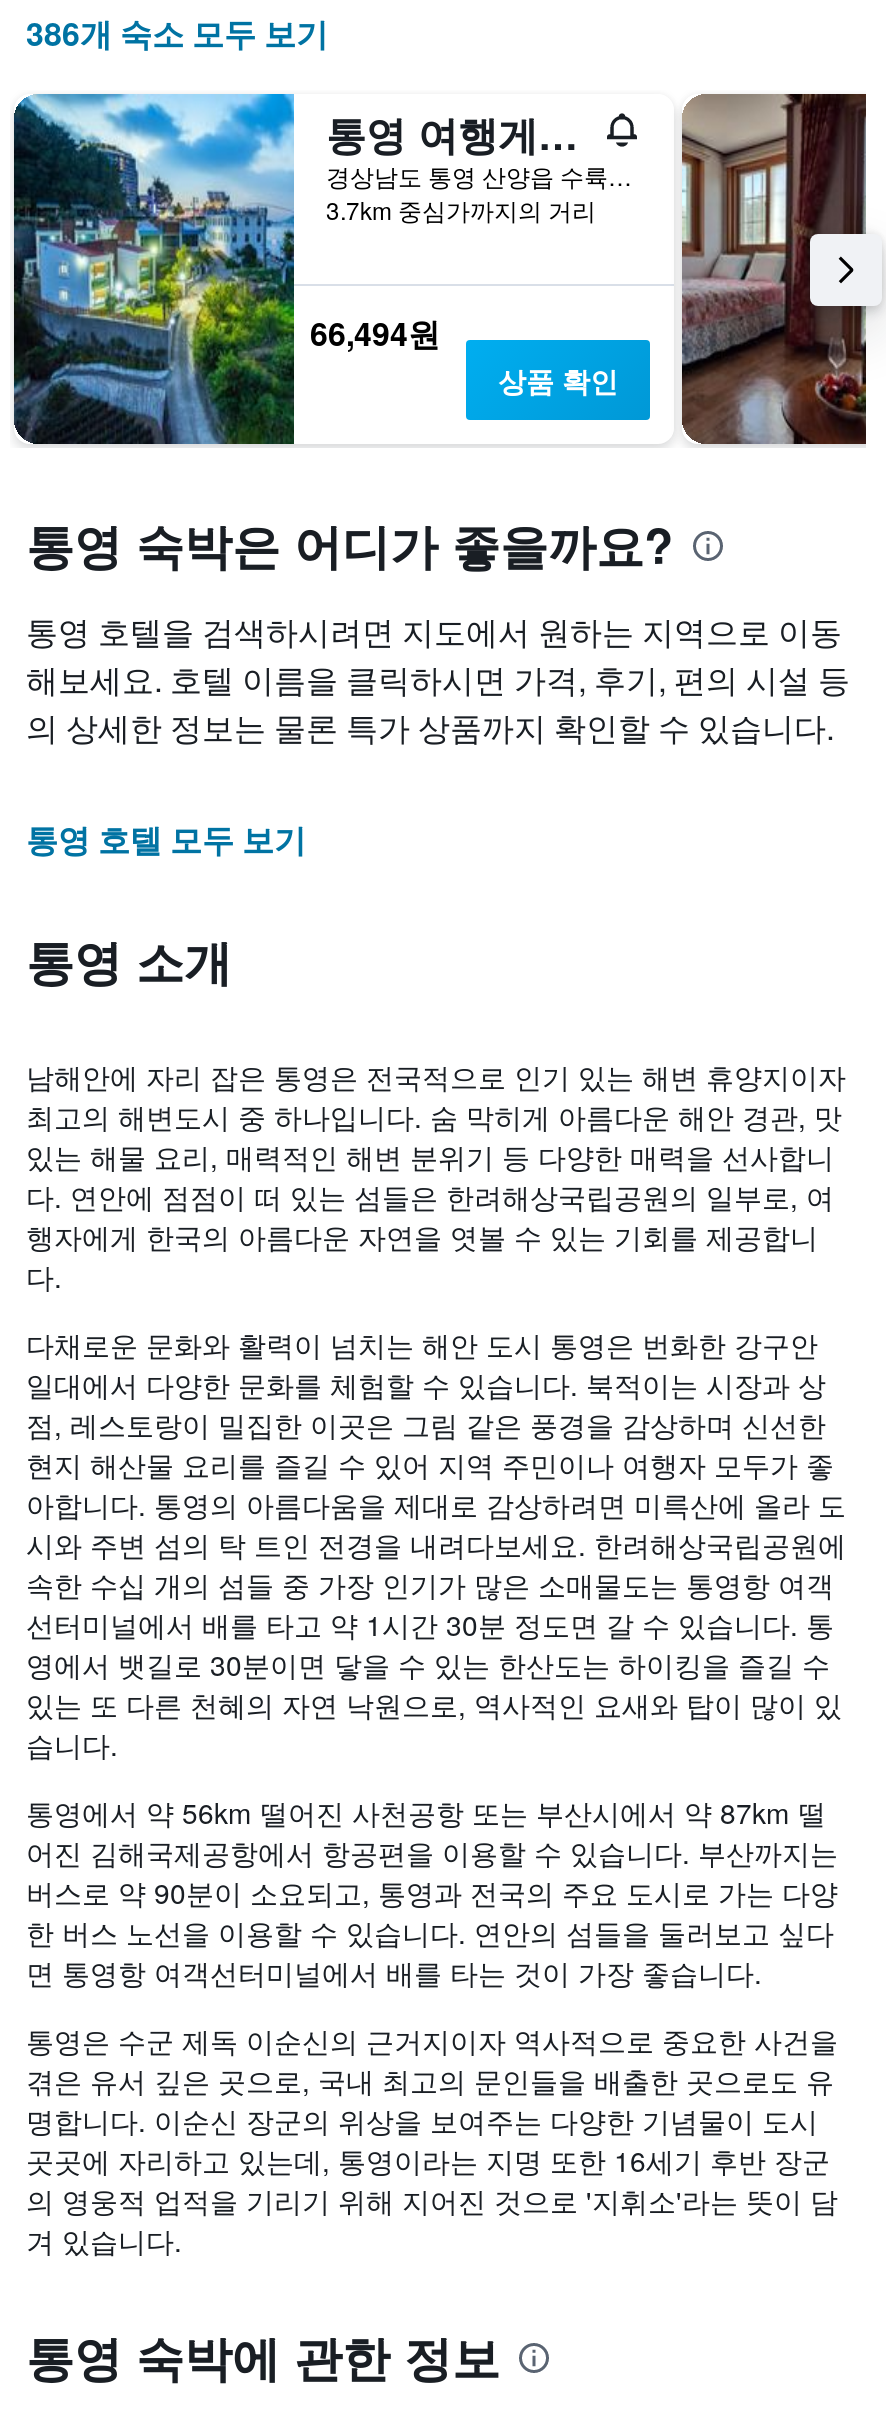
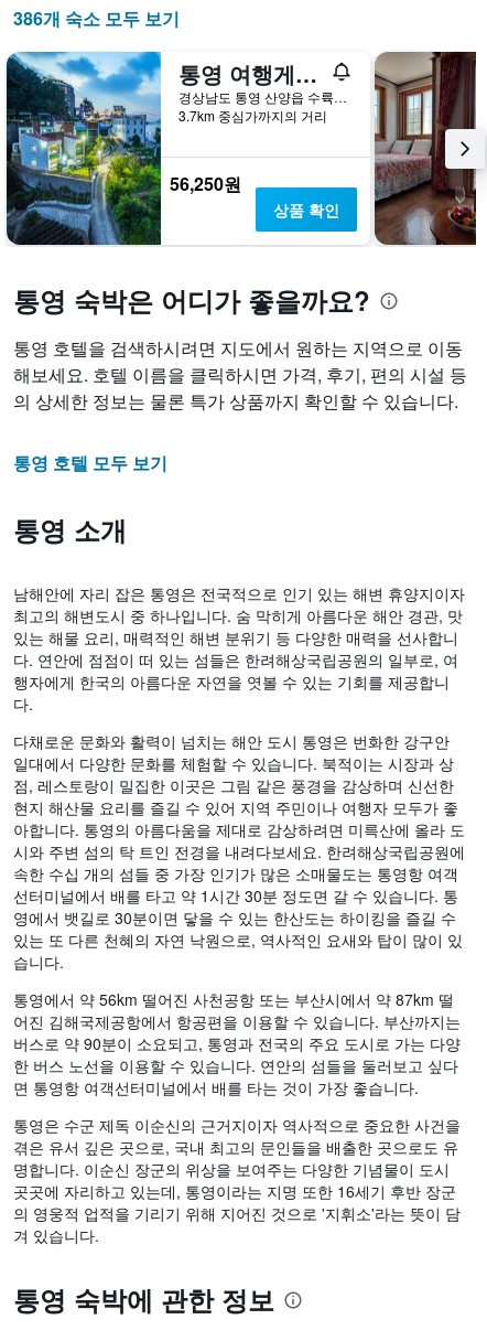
[310,310,440,356] 66,494원 -> [170,171,241,197] 56,250원

